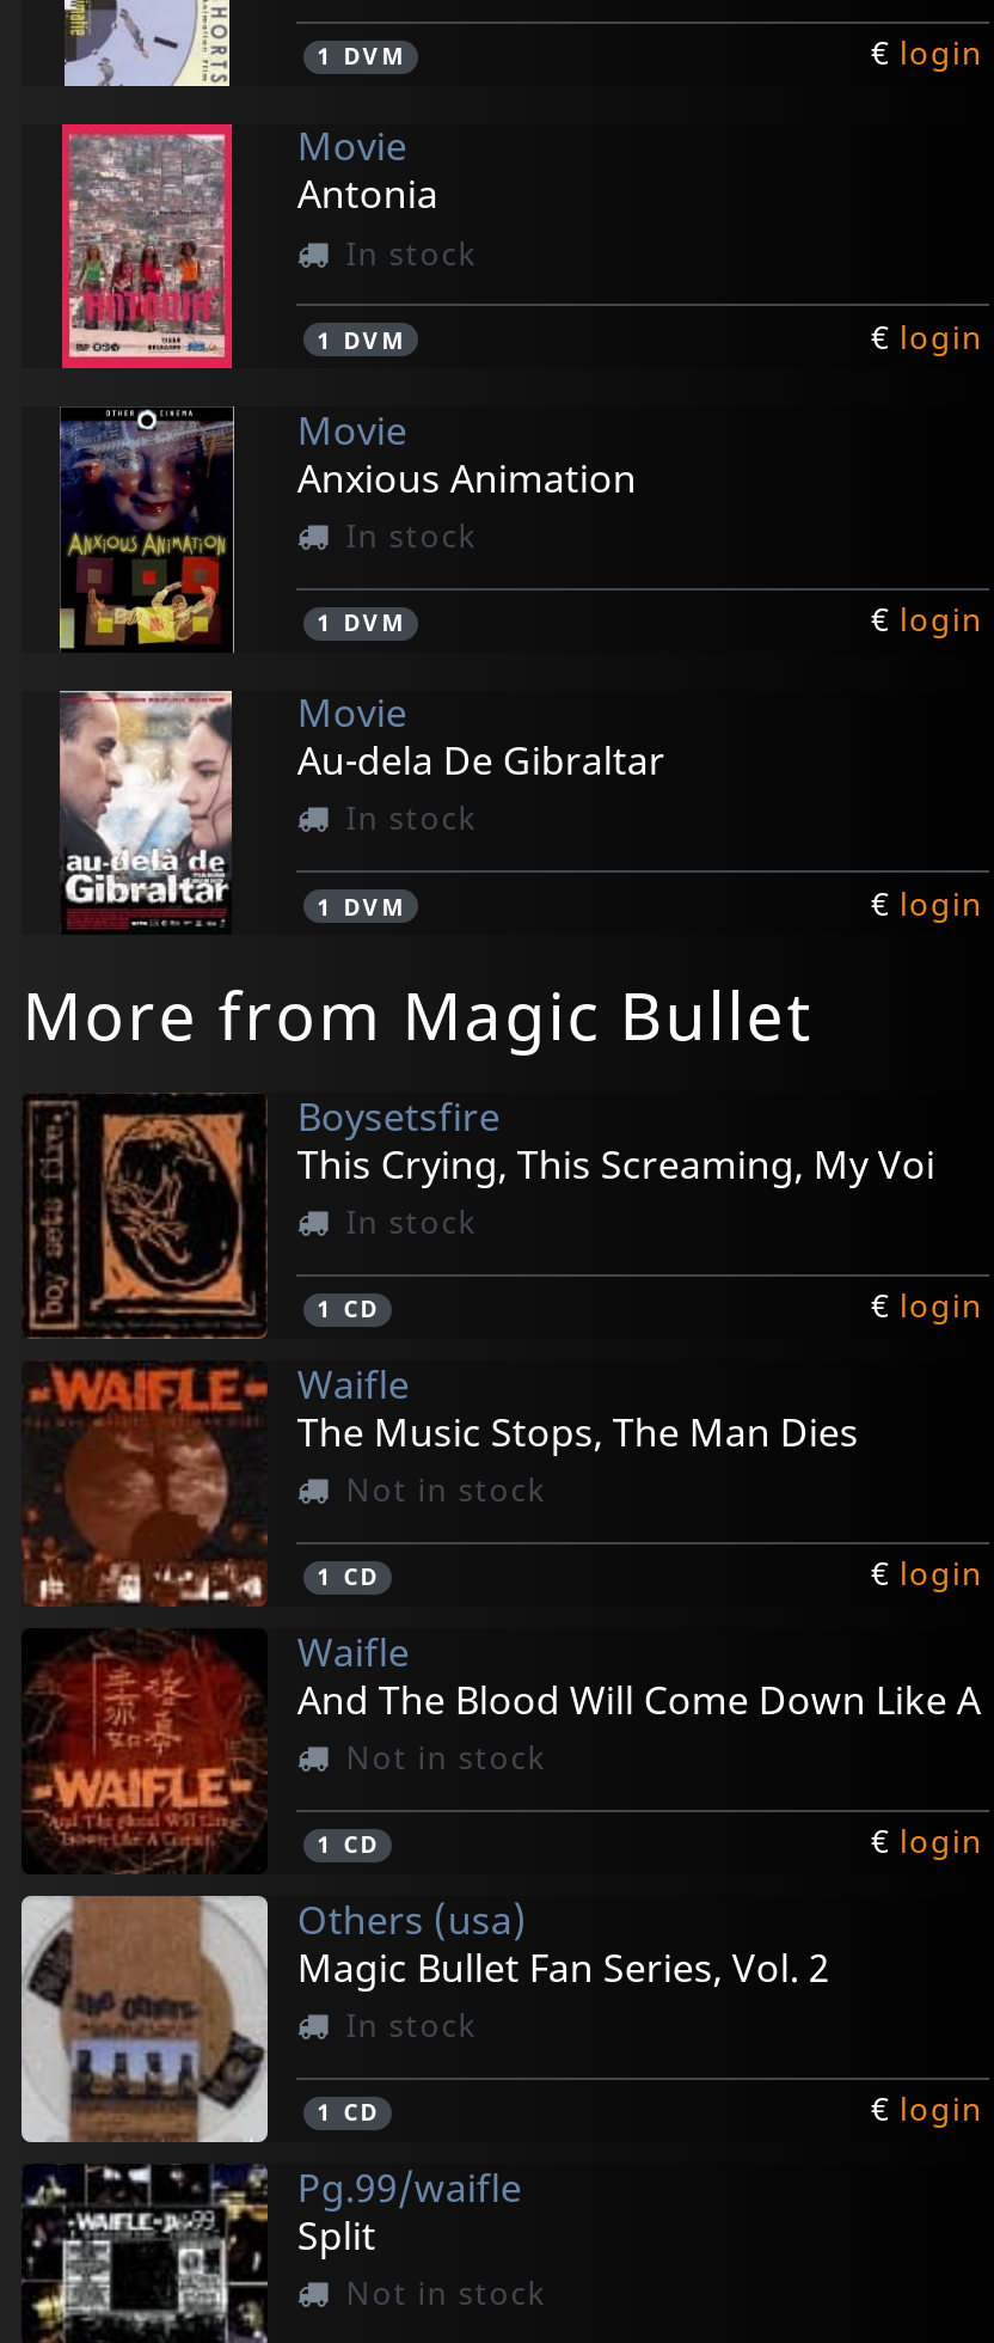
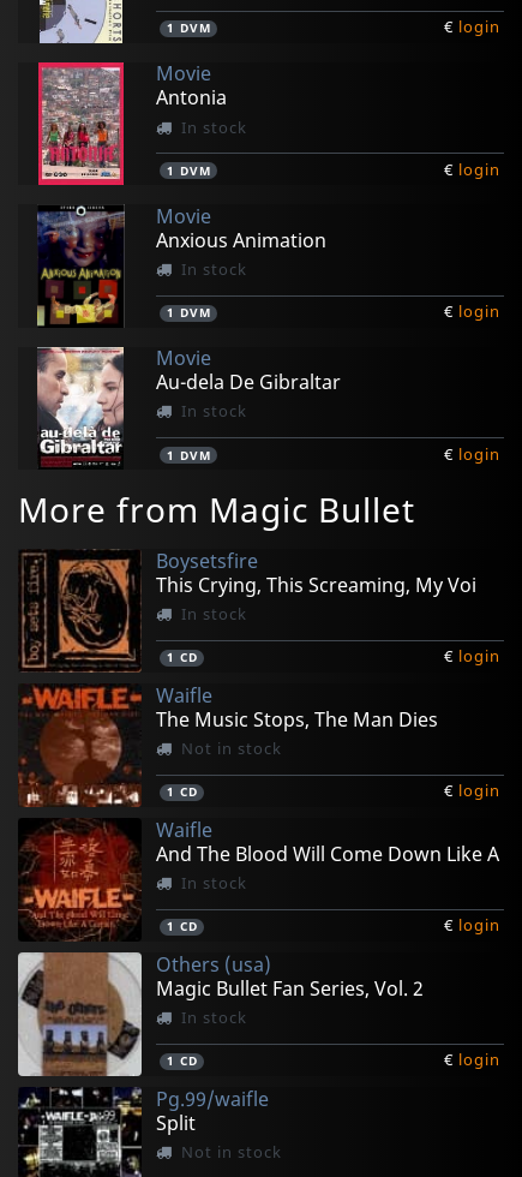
[346,1736,547,1779] Not in stock -> [181,872,247,894] In stock

